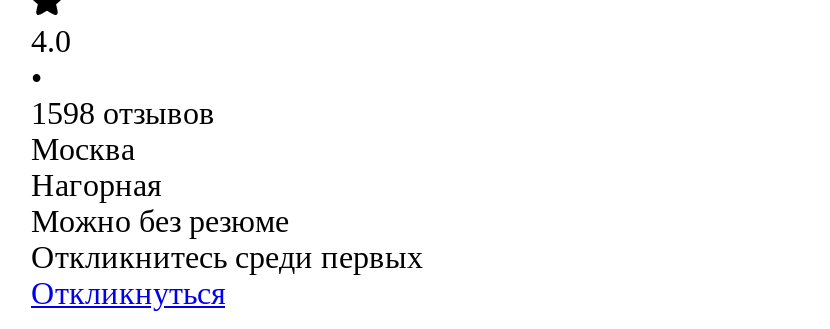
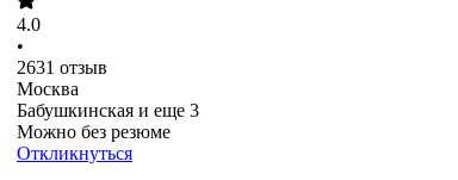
[31,97,215,131] 1598 отзывов -> [17,58,107,78] 2631 отзыв
[31,169,161,203] Нагорная -> [17,100,199,121] Бабушкинская и еще 3
[31,241,423,275] Откликнитесь среди первых -> none

